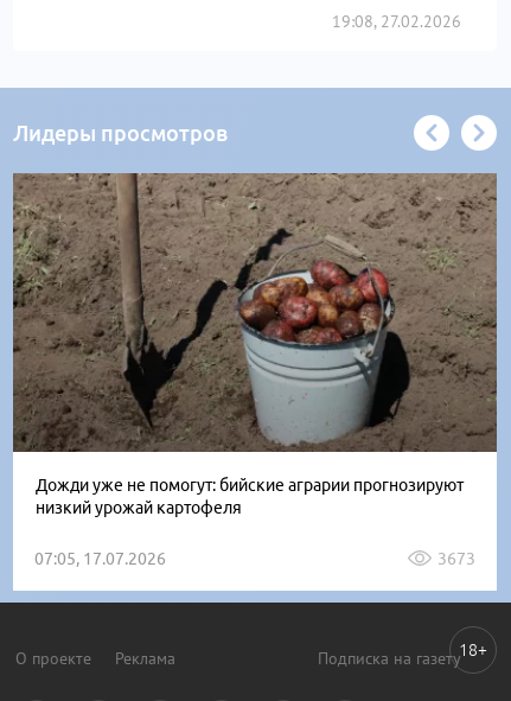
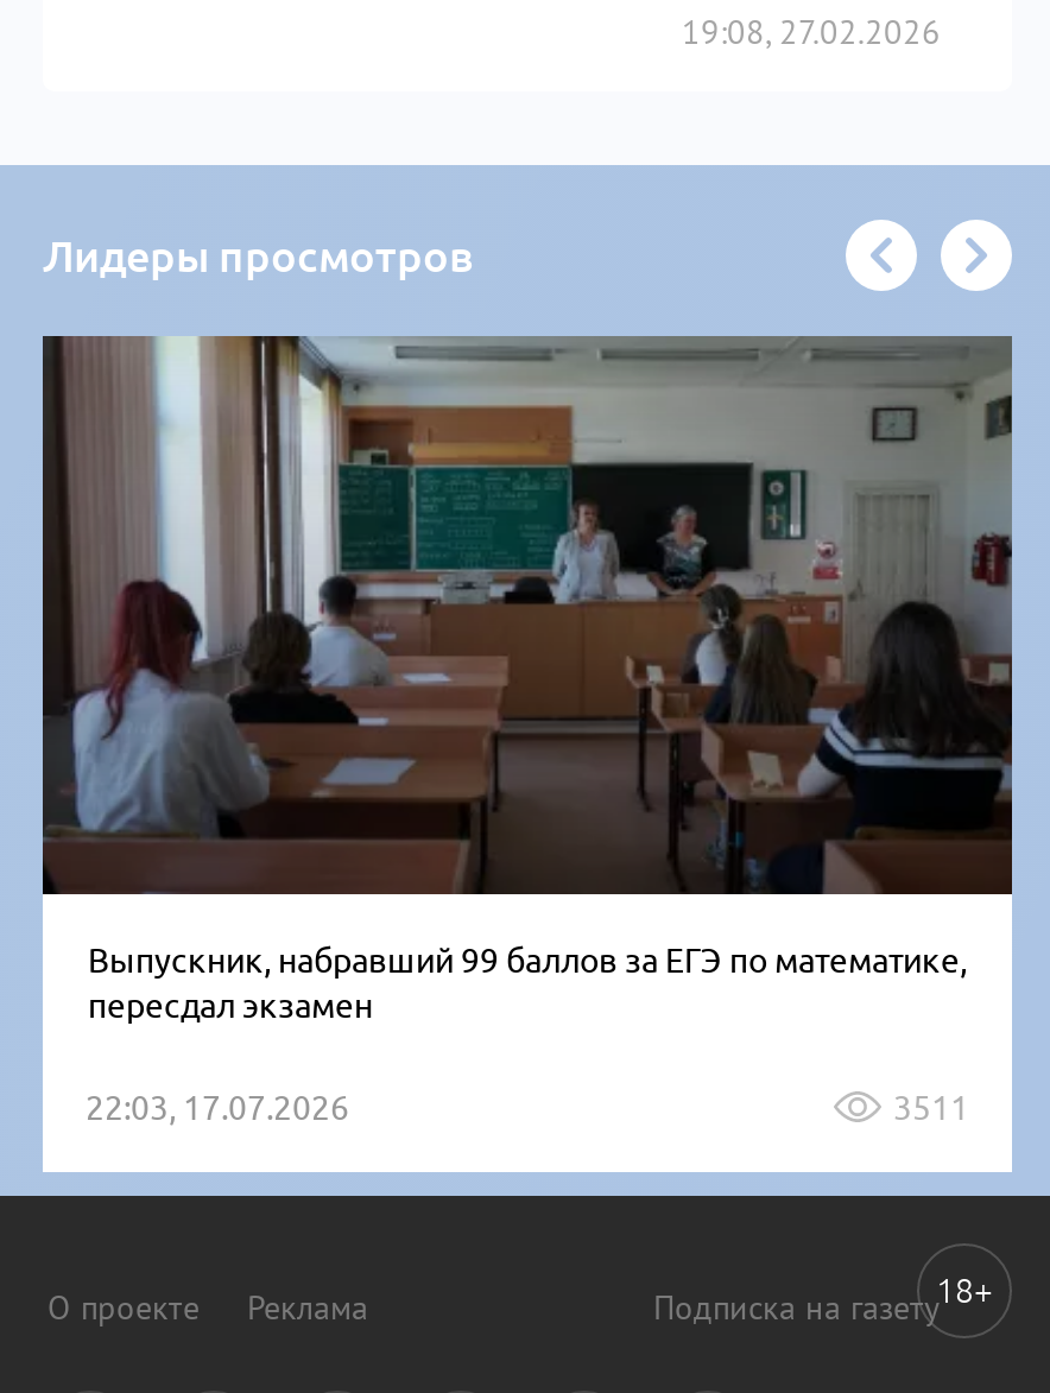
[13,172,498,517] [image] | Дожди уже не помогут: бийские аграрии прогнозируют | низкий урожай картофеля -> [43,336,1012,1024] [image] | Выпускник, набравший 99 баллов за ЕГЭ по математике, | пересдал экзамен
[34,549,475,568] 07:05, 17.07.2026 | 3673 -> [86,1088,969,1126] 22:03, 17.07.2026 | 3511

